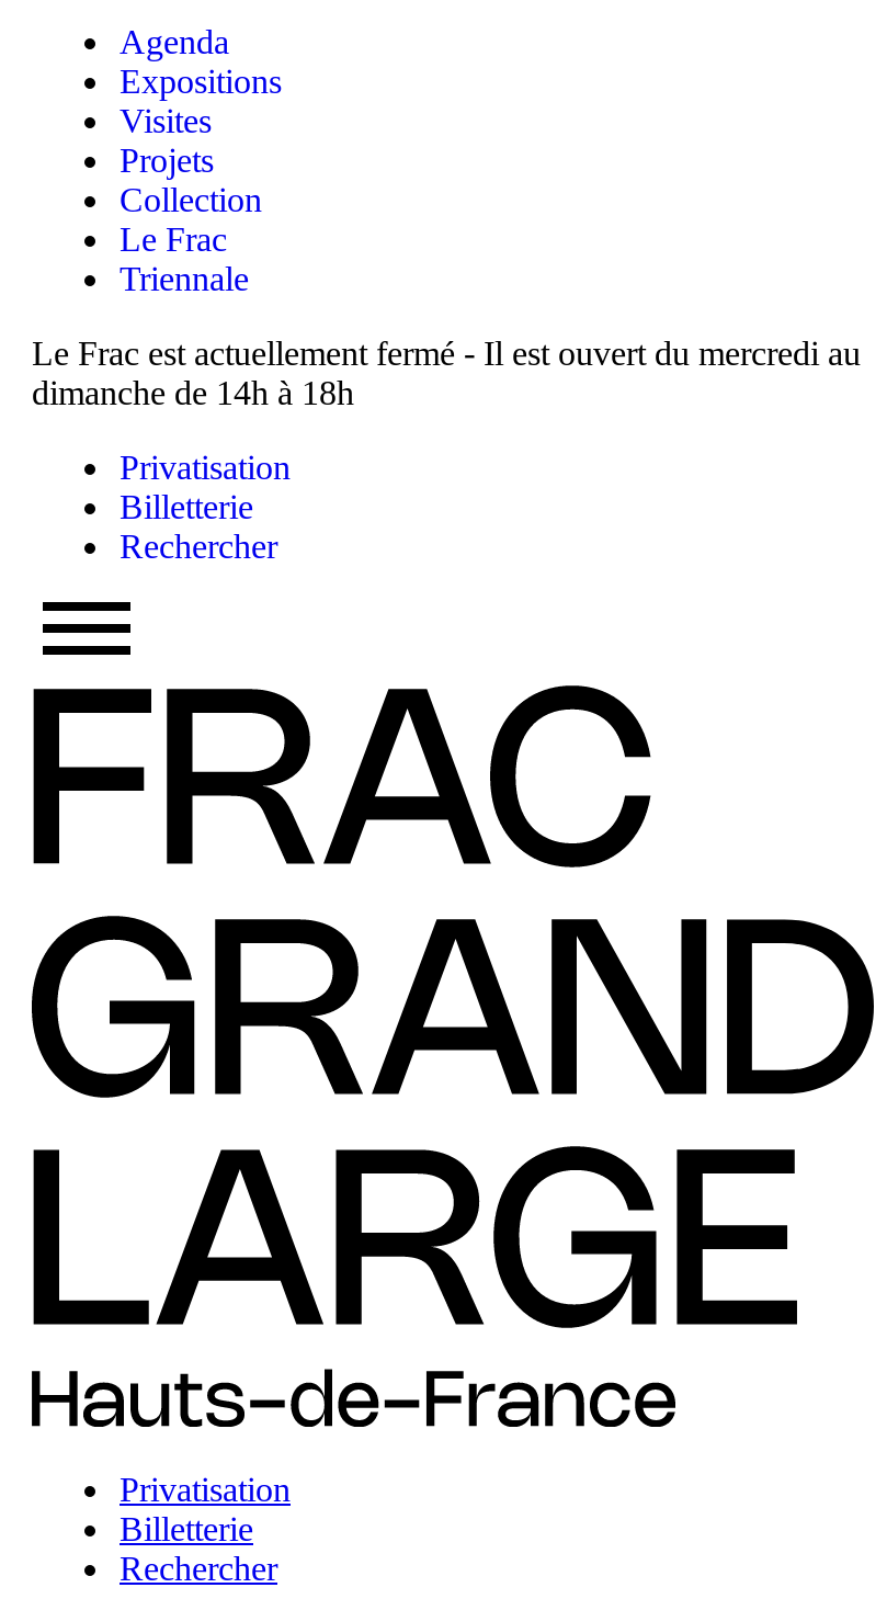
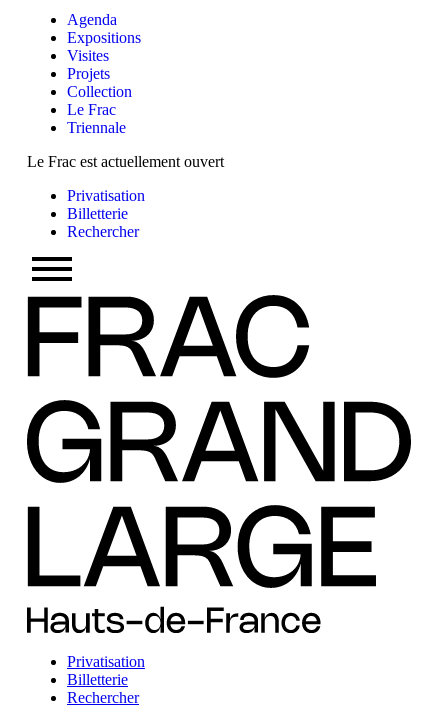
[32,334,861,411] Le Frac est actuellement fermé - Il est ouvert du mercredi au | dimanche de 14h à 18h -> [27,153,224,170] Le Frac est actuellement ouvert

